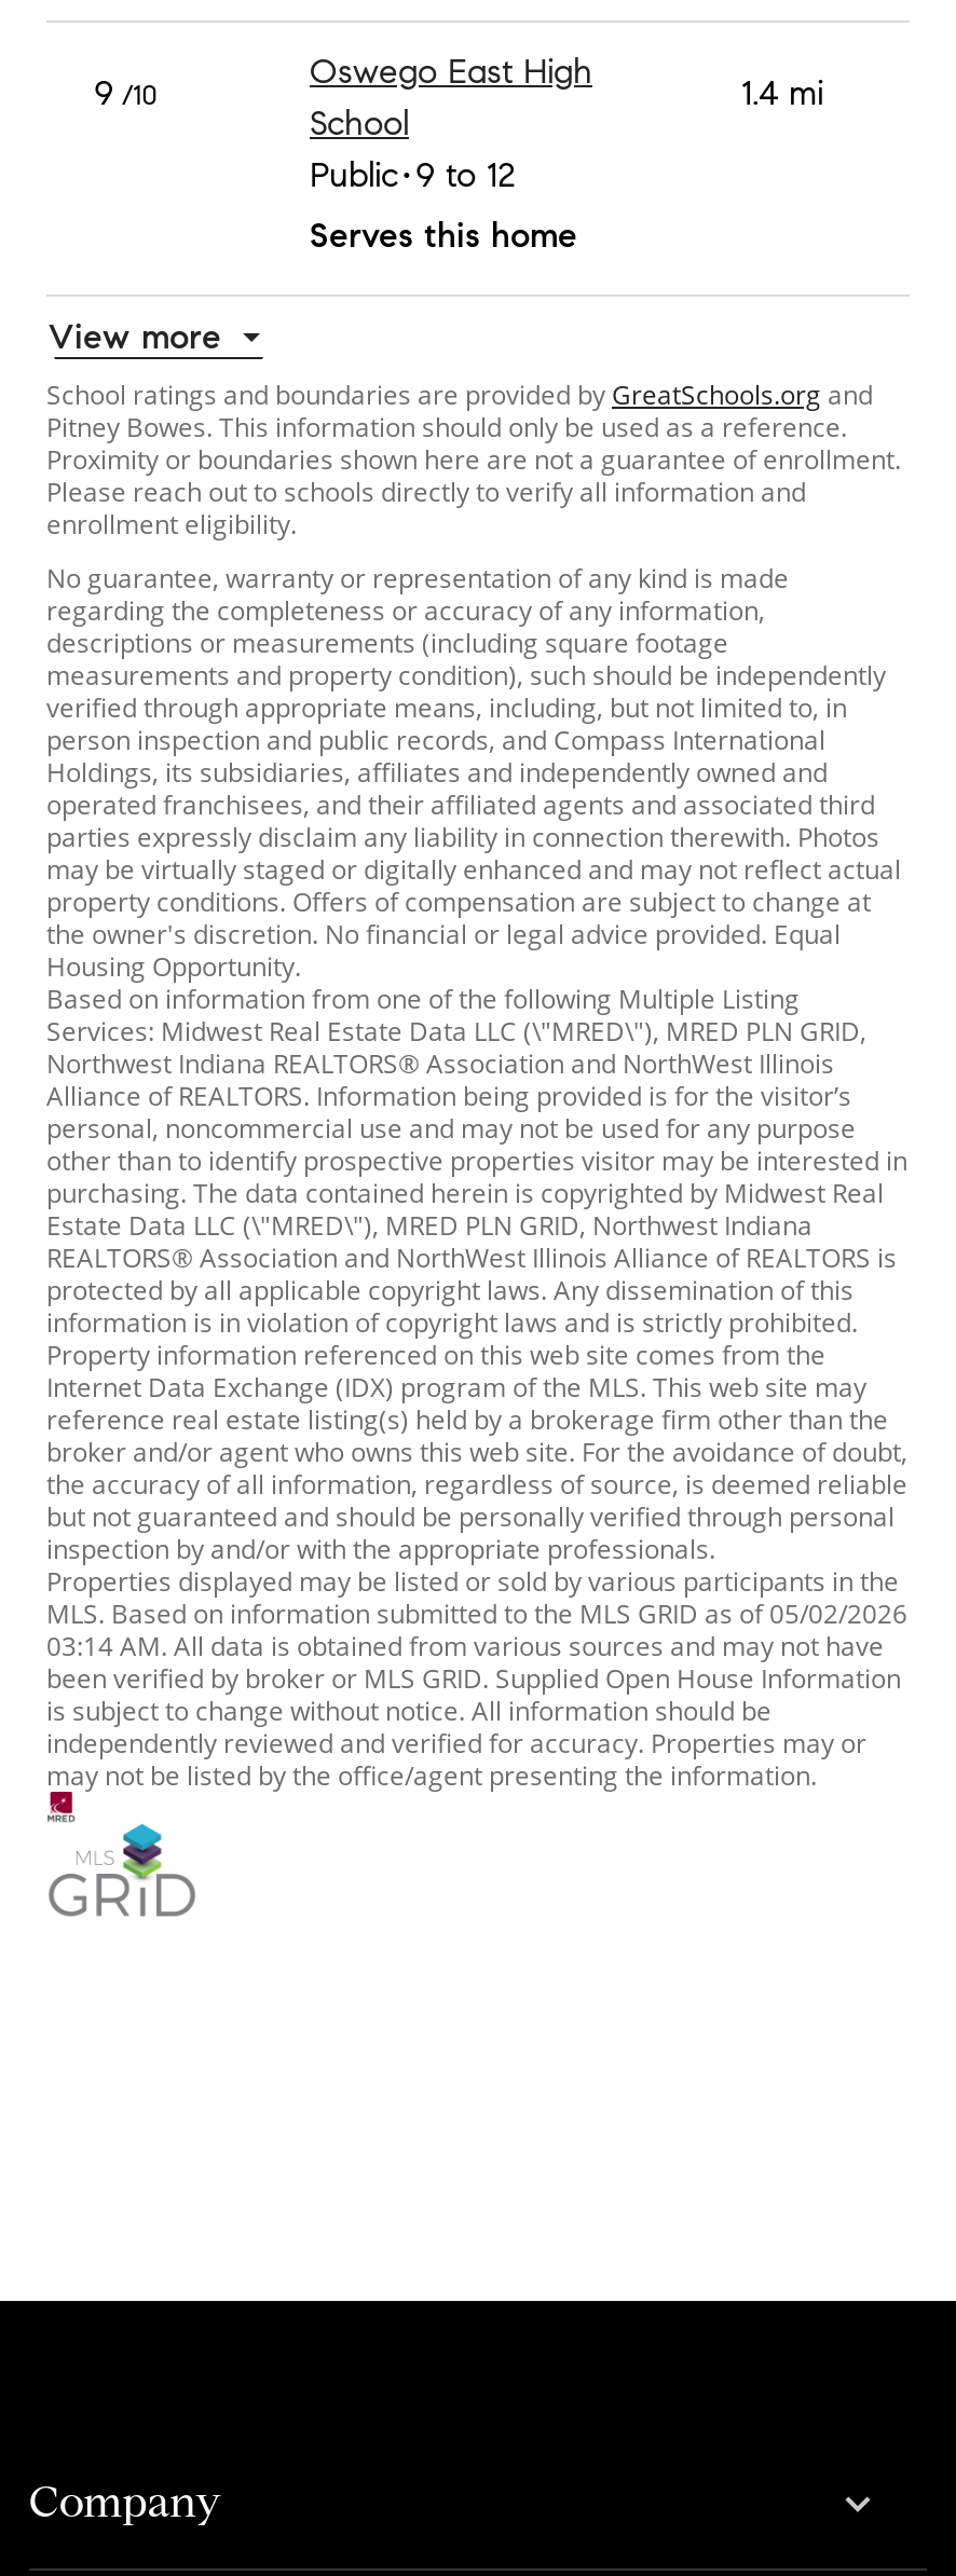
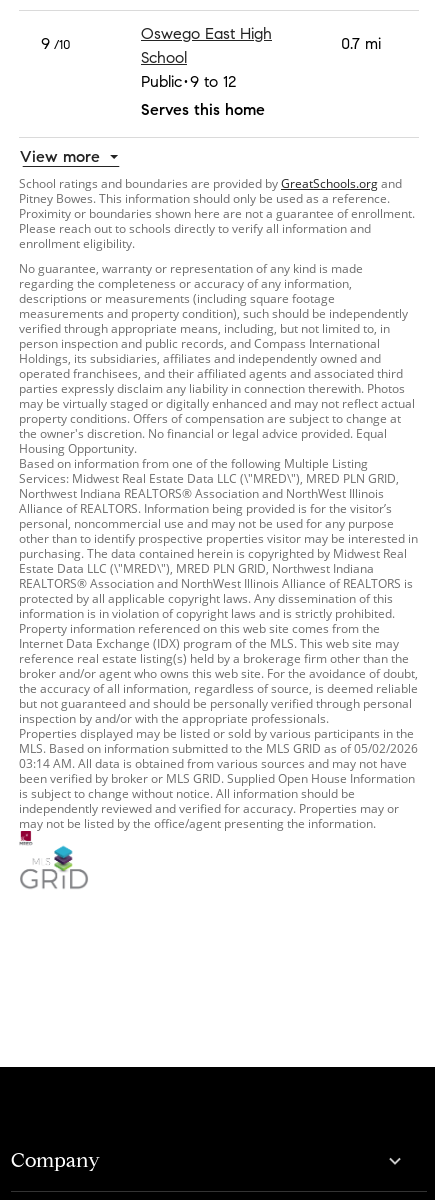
[741,72,823,113] 1.4 mi -> [341,34,381,53] 0.7 mi

